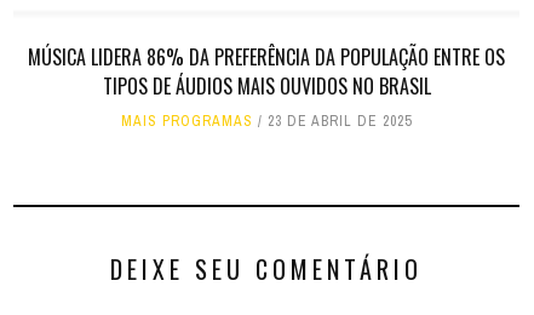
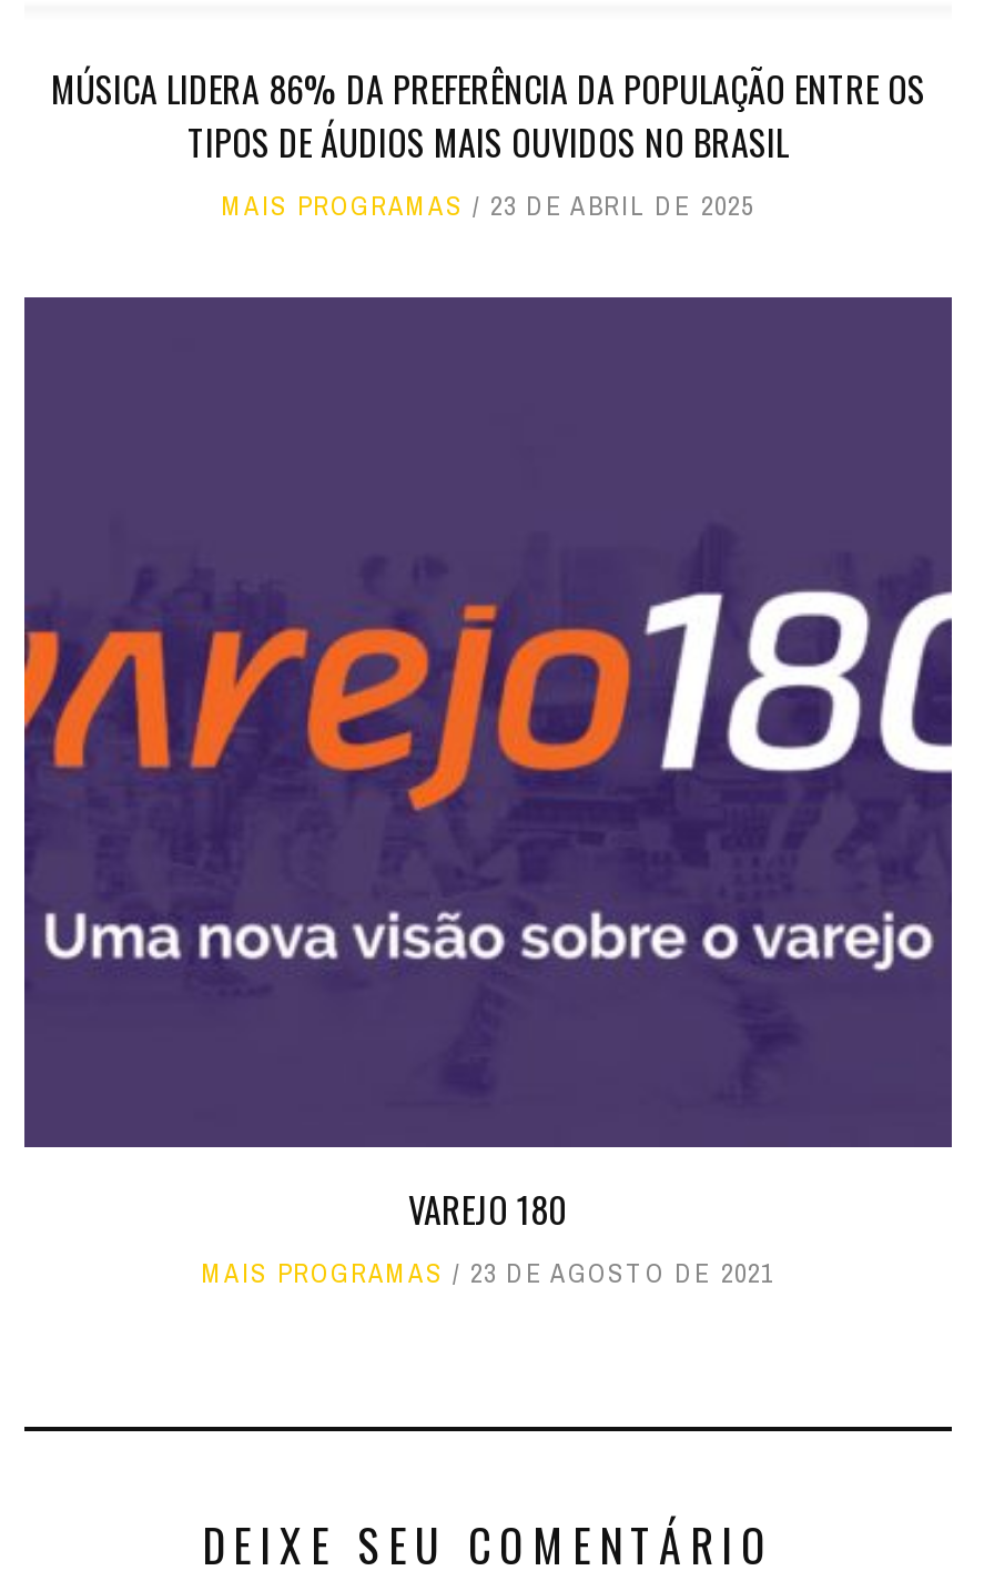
none -> [22,295,954,1291] [image] | VAREJO 180 | MAIS PROGRAMAS | 23 DE AGOSTO DE 2021

